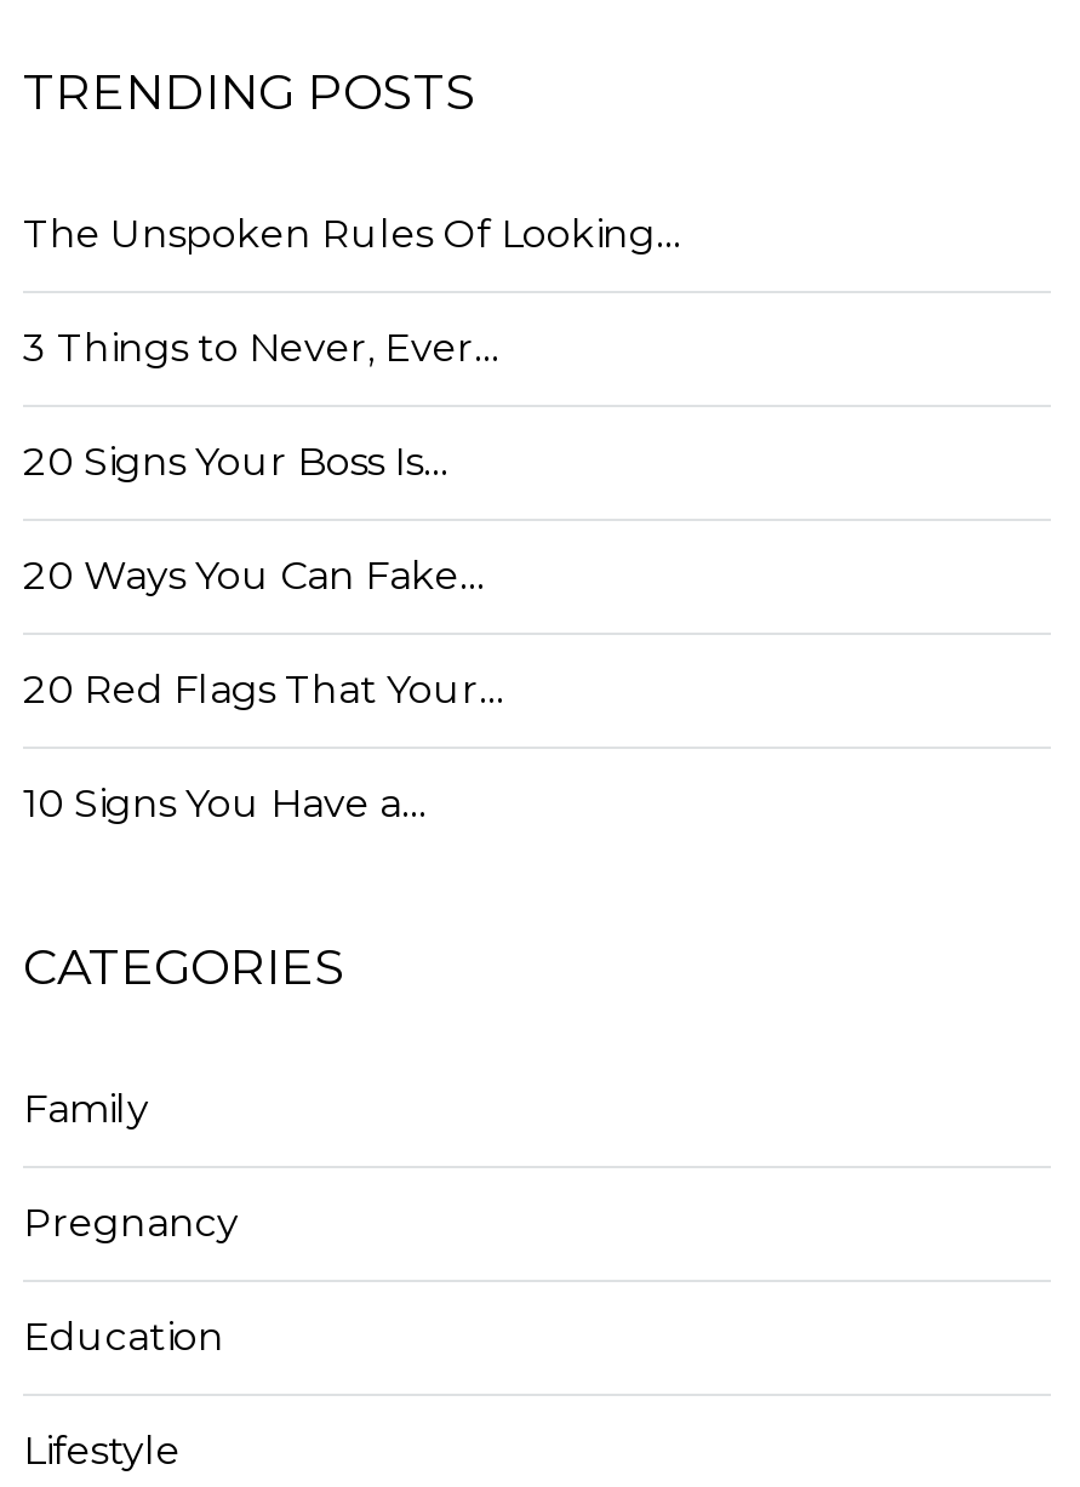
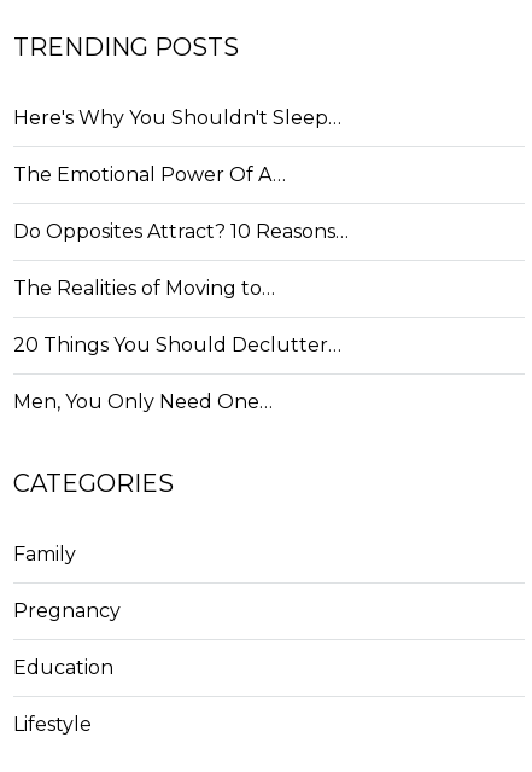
[23,210,682,256] The Unspoken Rules Of Looking… -> [13,106,341,129] Here's Why You Shouldn't Sleep…
[23,324,501,370] 3 Things to Never, Ever… -> [13,162,286,185] The Emotional Power Of A…
[23,437,450,484] 20 Signs Your Boss Is… -> [13,219,349,242] Do Opposites Attract? 10 Reasons…
[23,551,486,597] 20 Ways You Can Fake… -> [13,276,275,299] The Realities of Moving to…
[23,665,505,711] 20 Red Flags That Your… -> [13,333,341,356] 20 Things You Should Declutter…
[23,779,428,825] 10 Signs You Have a… -> [13,390,273,413] Men, You Only Need One…

